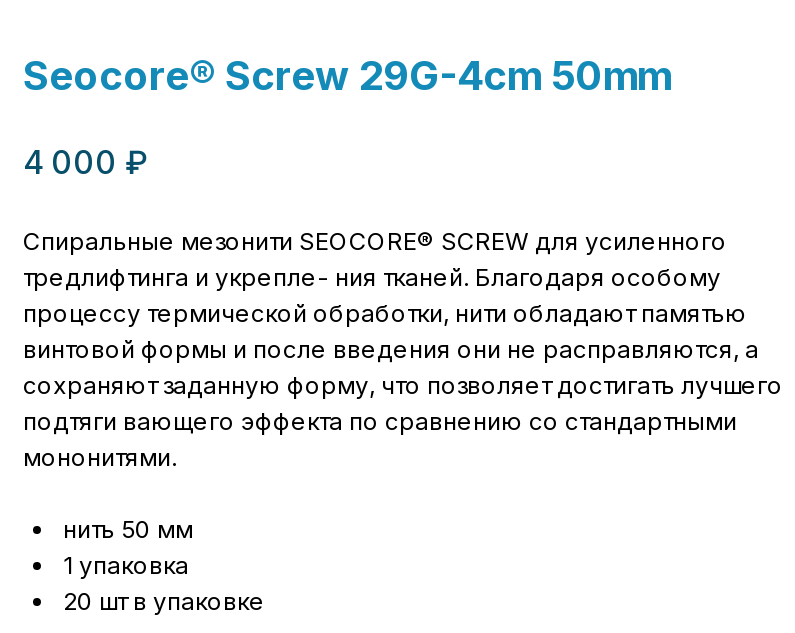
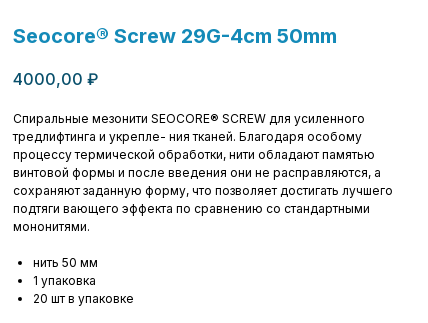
[23,142,147,182] 4 000 ₽ -> [13,69,98,89] 4000,00 ₽

